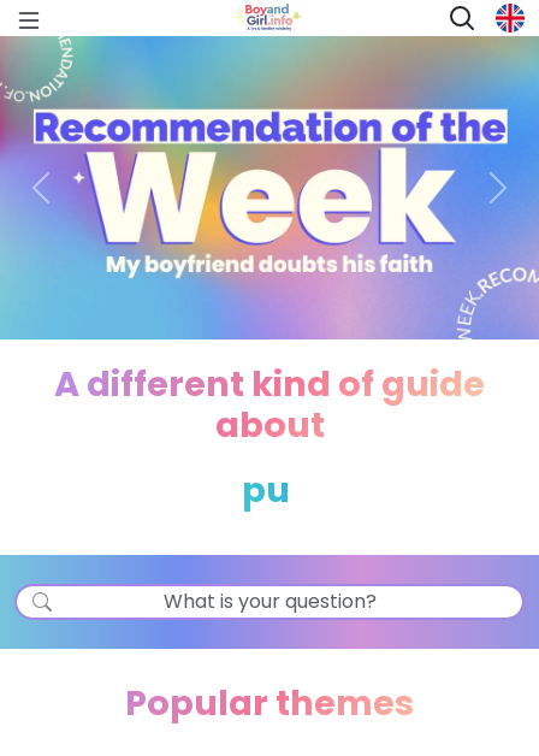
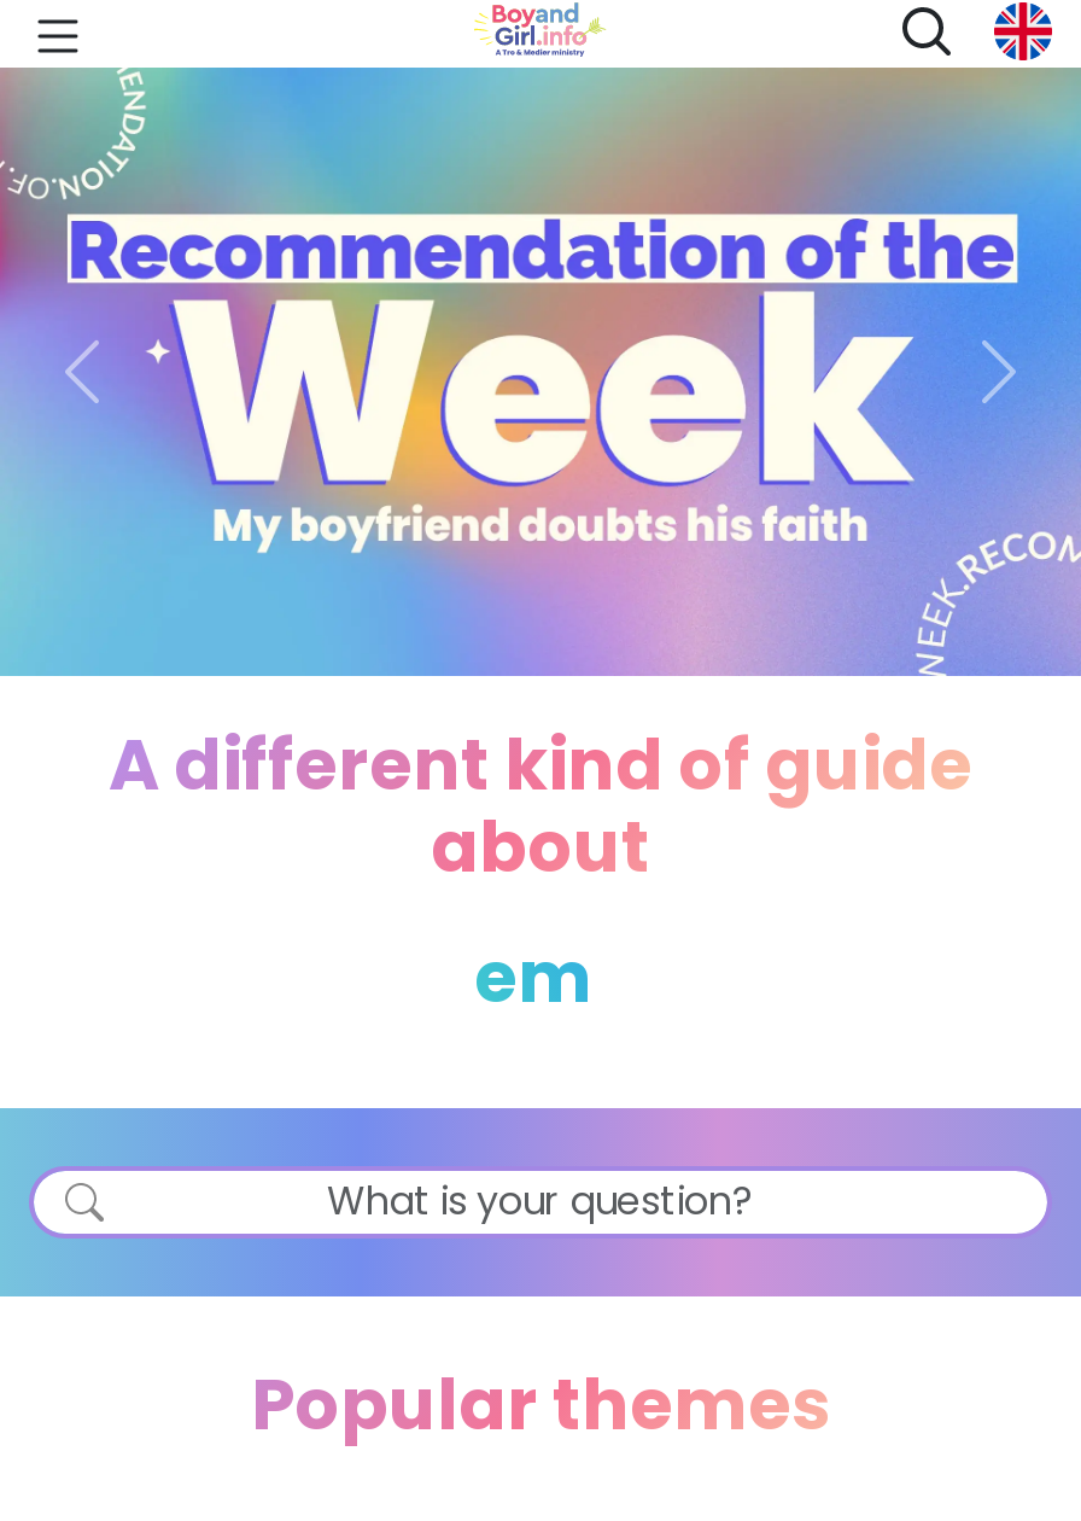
[242,466,290,514] pu -> [474,930,592,1027] em

